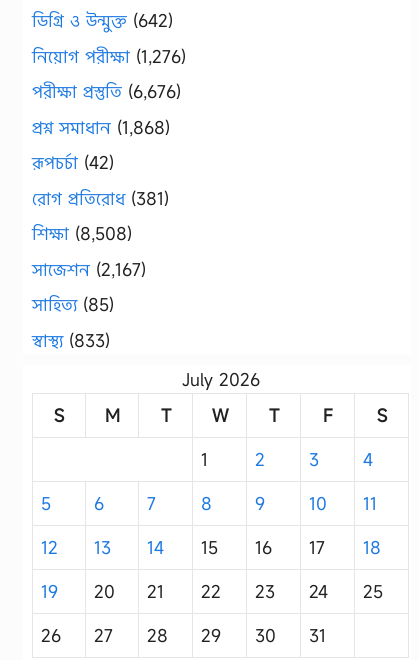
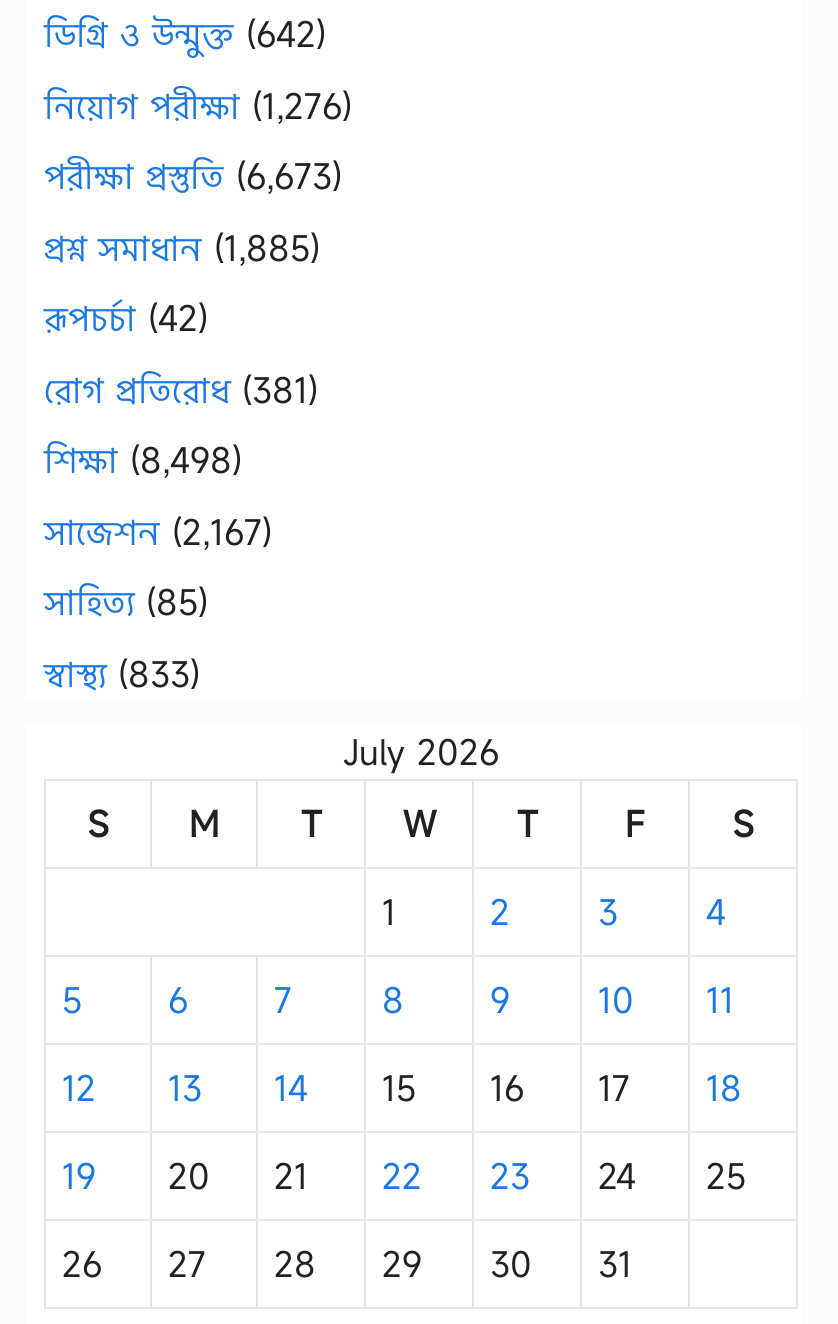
[32,80,181,103] পরীক্ষা প্রস্তুতি (6,676) -> [44,153,342,199] পরীক্ষা প্রস্তুতি (6,673)
[32,115,170,138] প্রশ্ন সমাধান (1,868) -> [44,224,320,270] প্রশ্ন সমাধান (1,885)
[32,222,132,245] শিক্ষা (8,508) -> [44,437,242,483] শিক্ষা (8,498)

